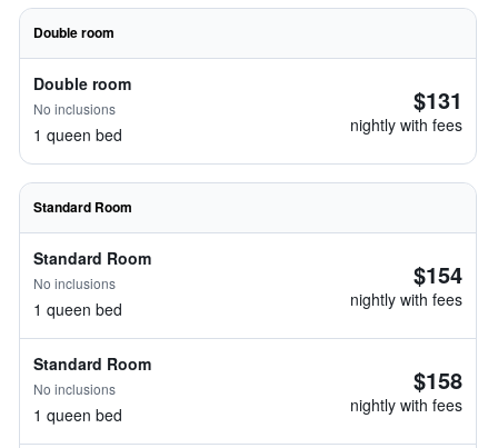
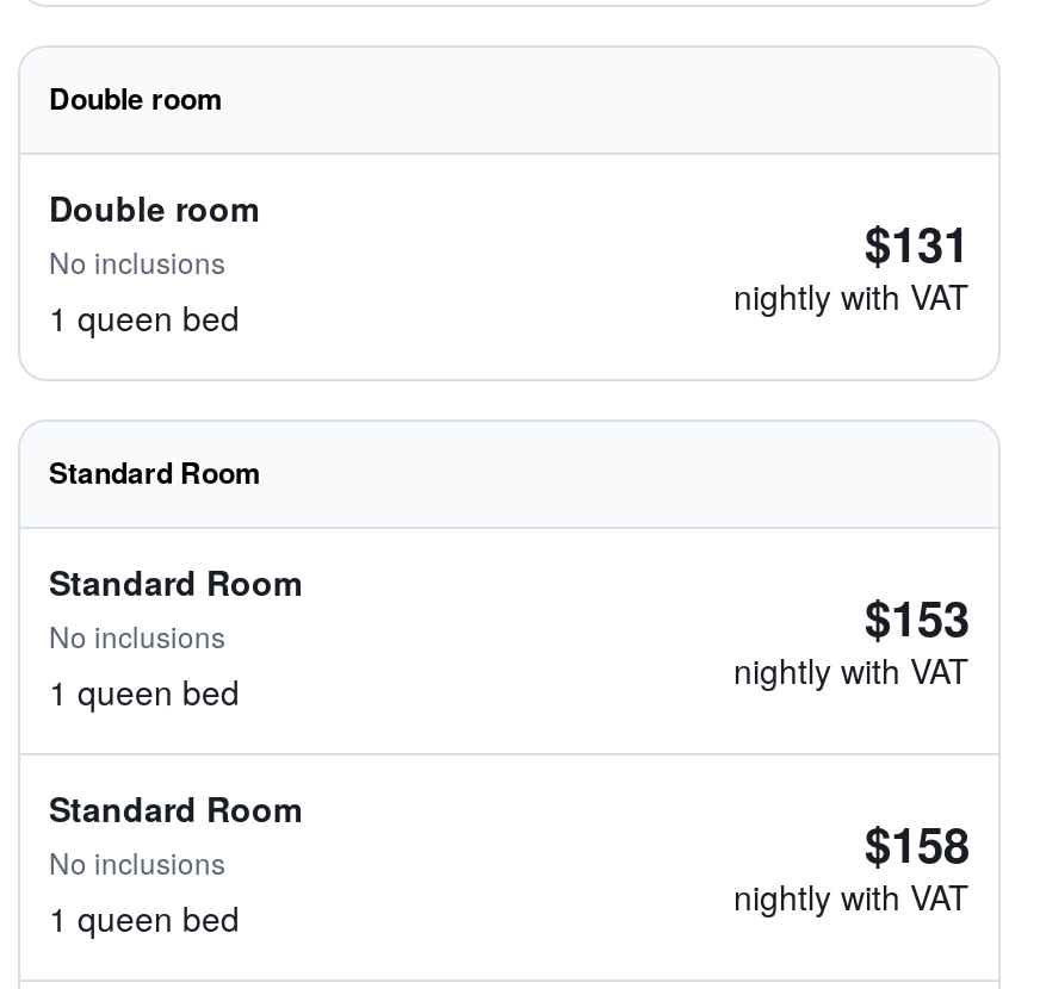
[350,113,462,136] nightly with fees -> [733,272,970,319] nightly with VAT
[414,258,462,290] $154 -> [865,581,970,651] $153
[350,288,462,310] nightly with fees -> [733,646,970,693] nightly with VAT
[350,394,462,416] nightly with fees -> [733,872,970,920] nightly with VAT

